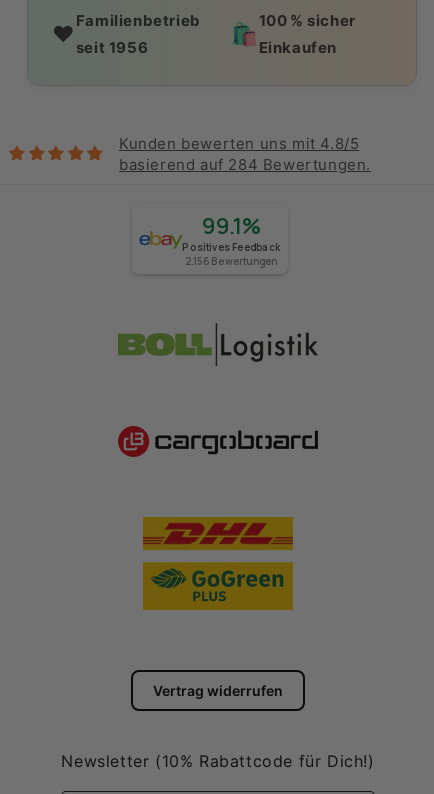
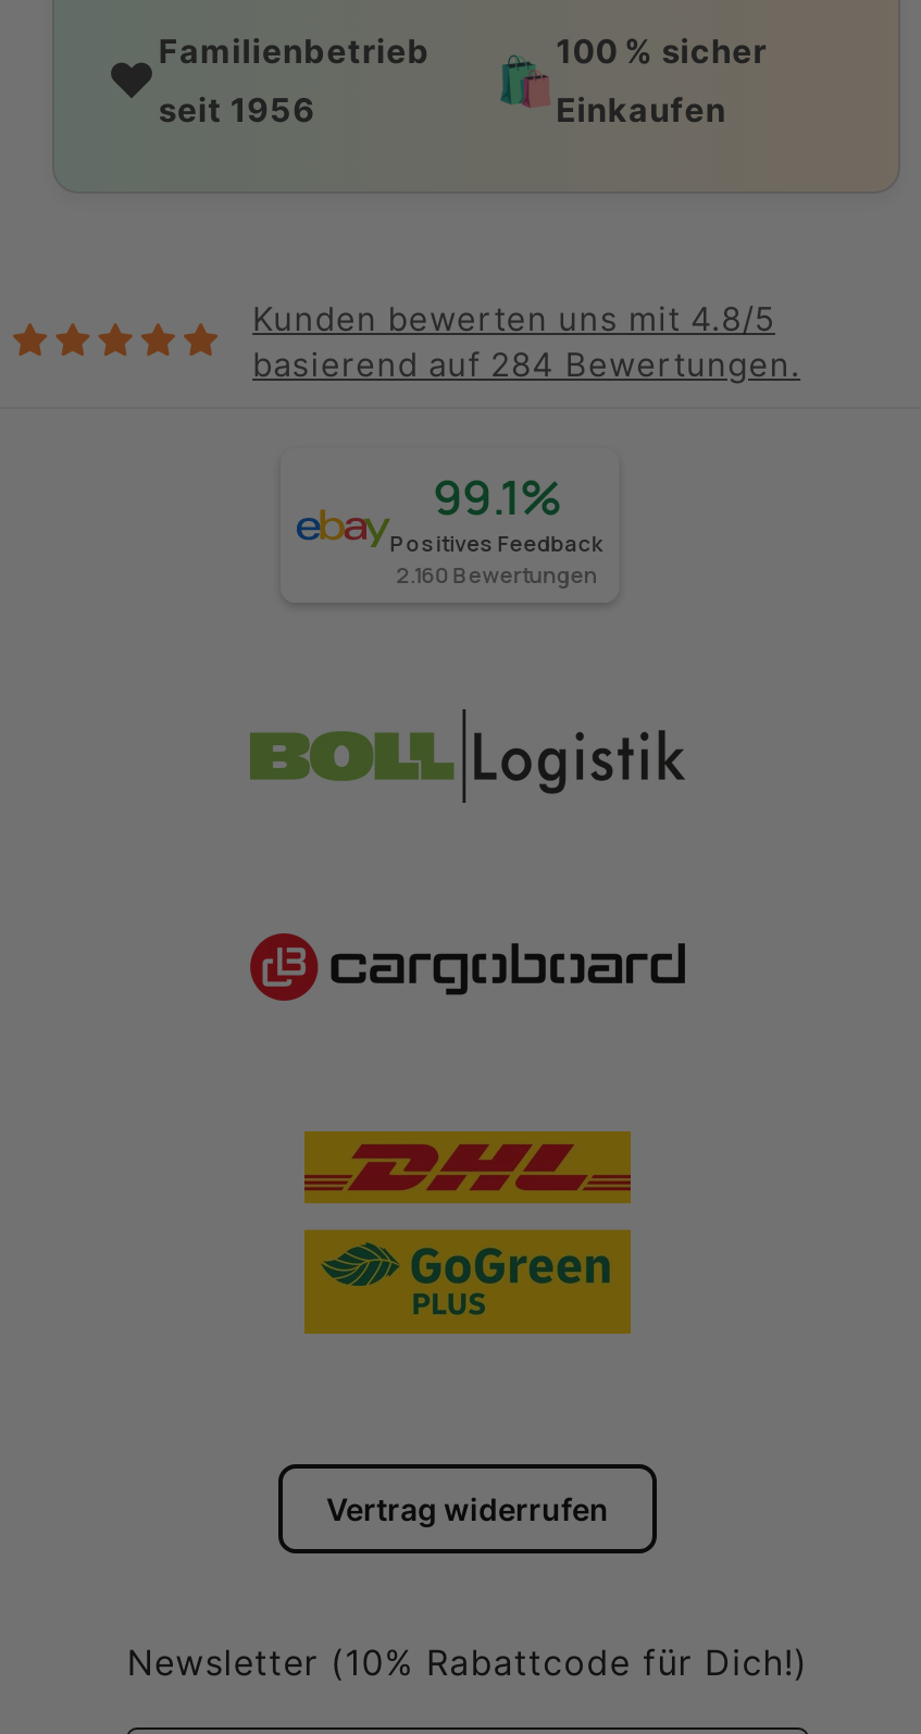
[185,254,277,267] 2.156 Bewertungen -> [395,559,597,588] 2.160 Bewertungen

